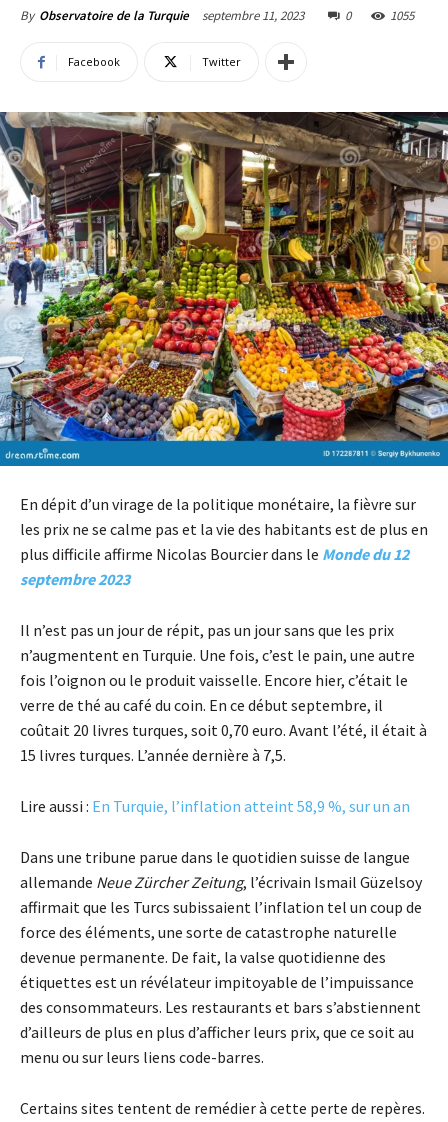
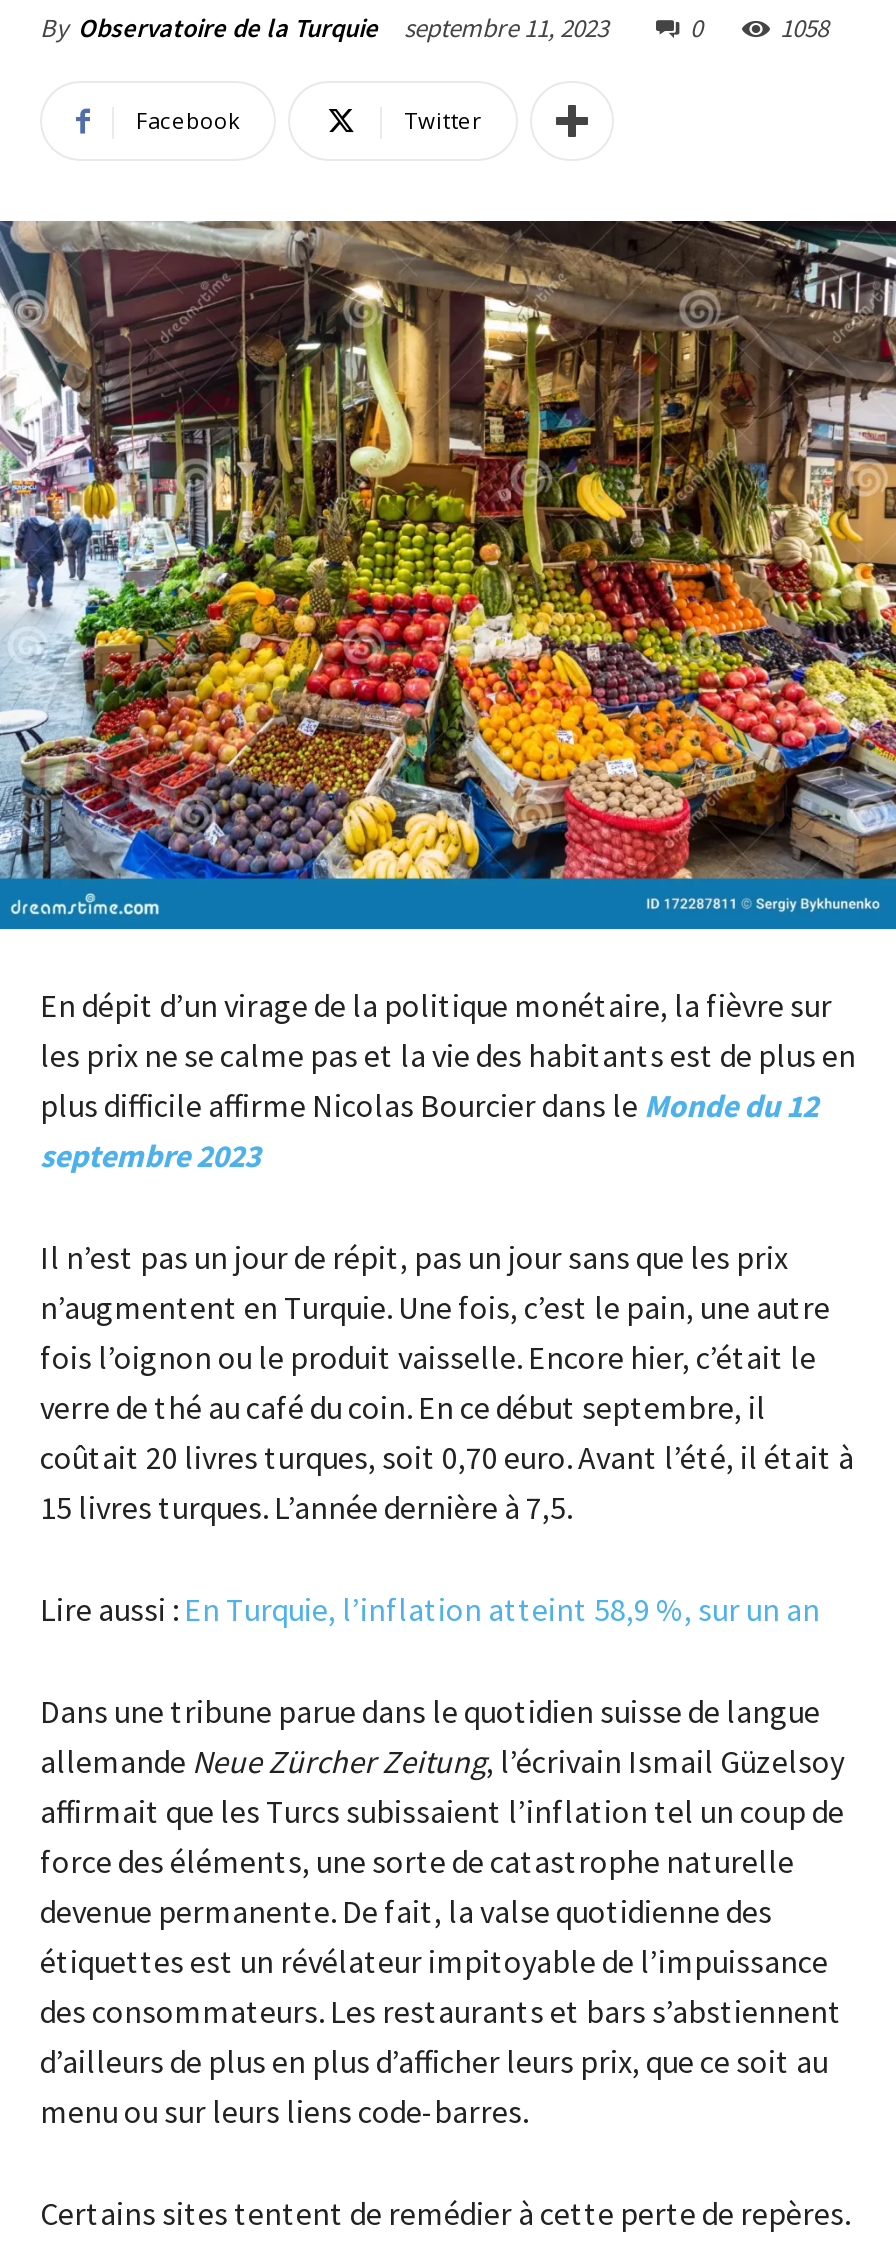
[390,7,414,24] 1055 -> [780,12,828,46] 1058

